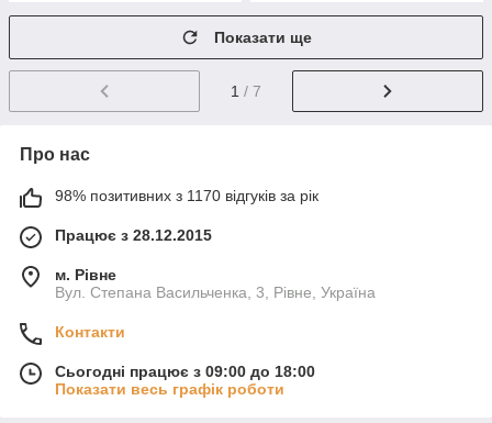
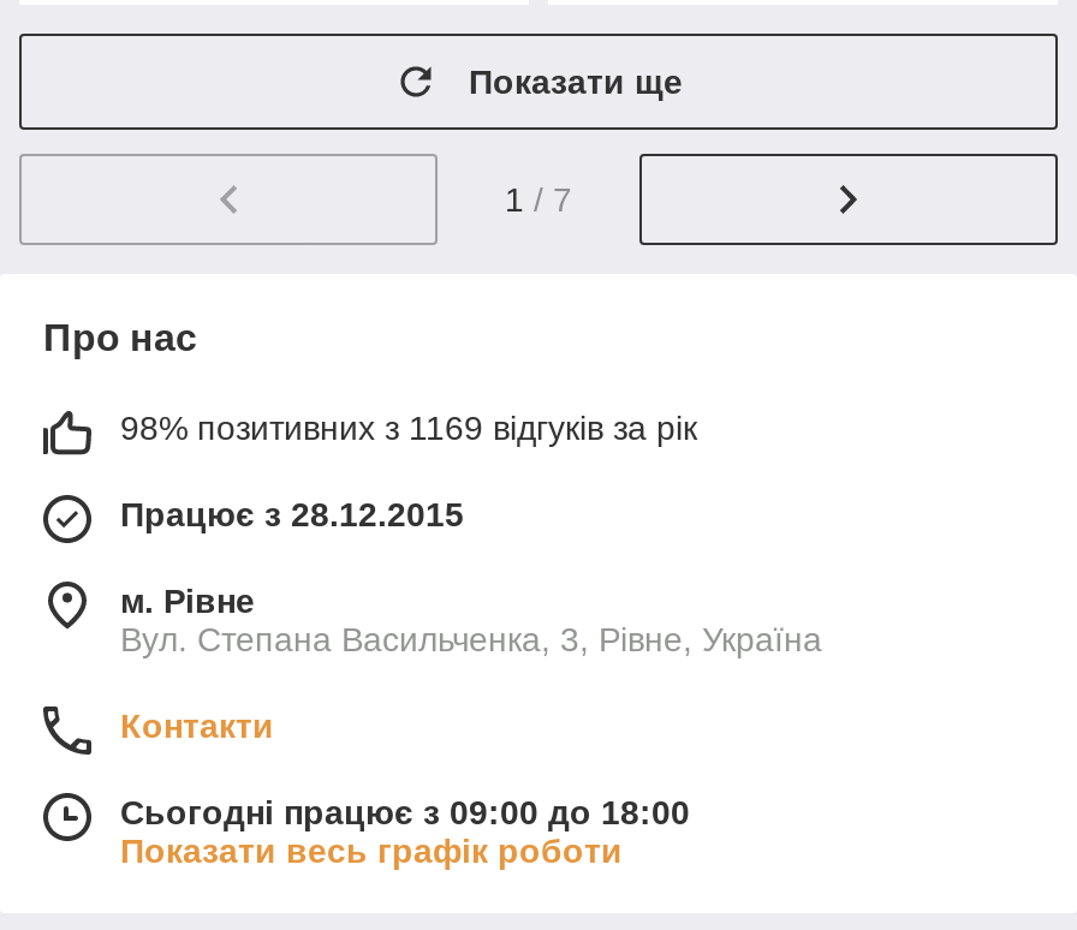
[55,187,318,204] 98% позитивних з 1170 відгуків за рік -> [120,409,697,447] 98% позитивних з 1169 відгуків за рік

